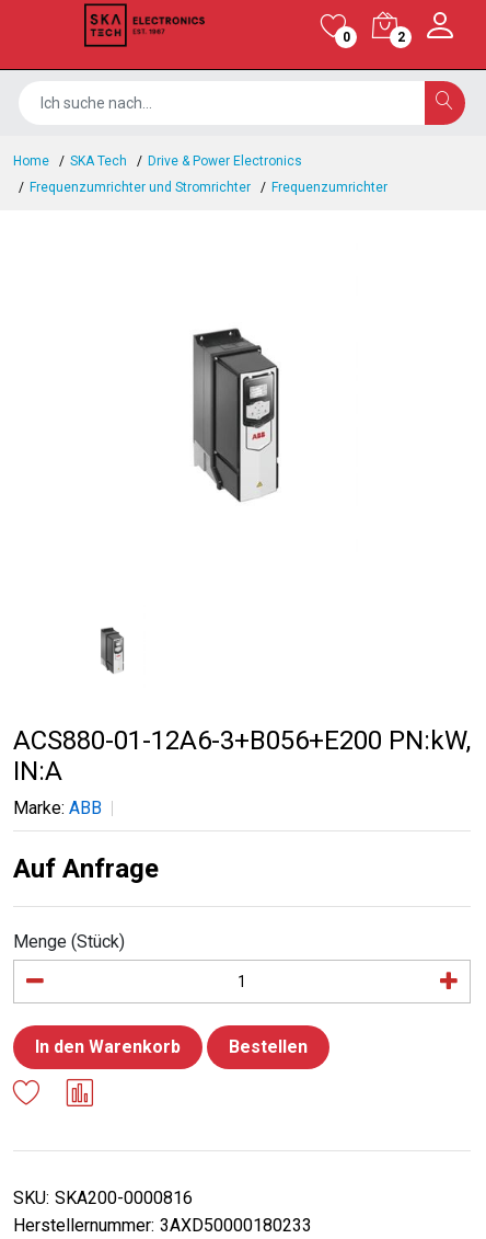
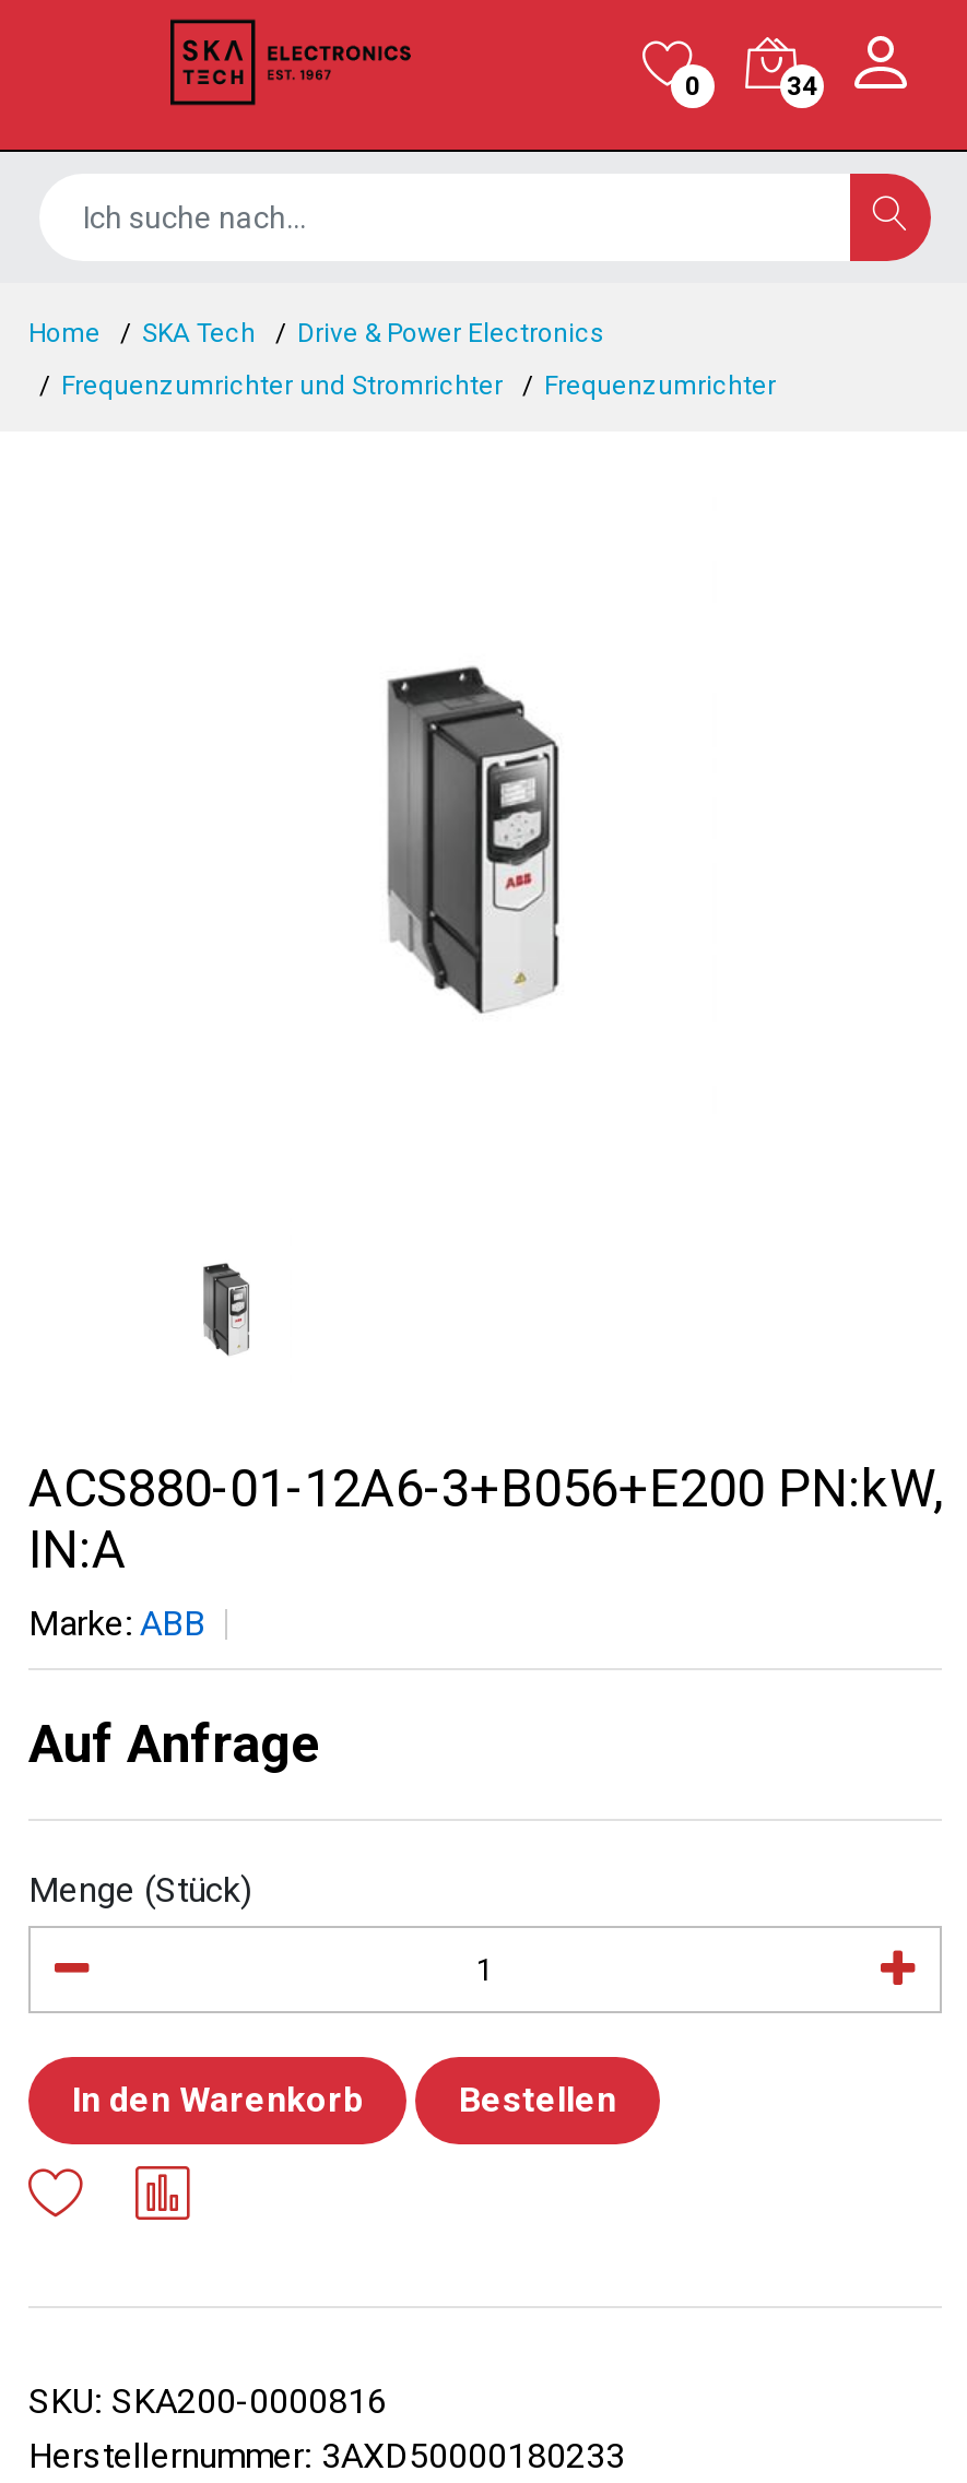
[397,30,404,45] 2 -> [787,71,817,102] 34

